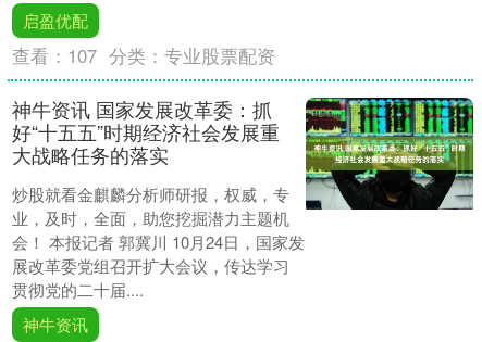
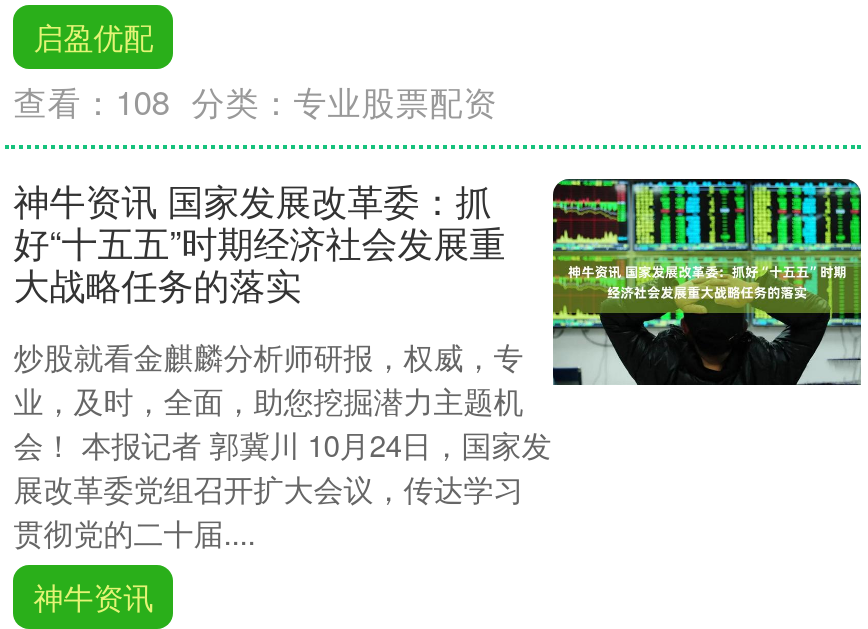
[12,42,275,68] 查看：107 分类：专业股票配资 -> [14,77,497,125] 查看：108 分类：专业股票配资

